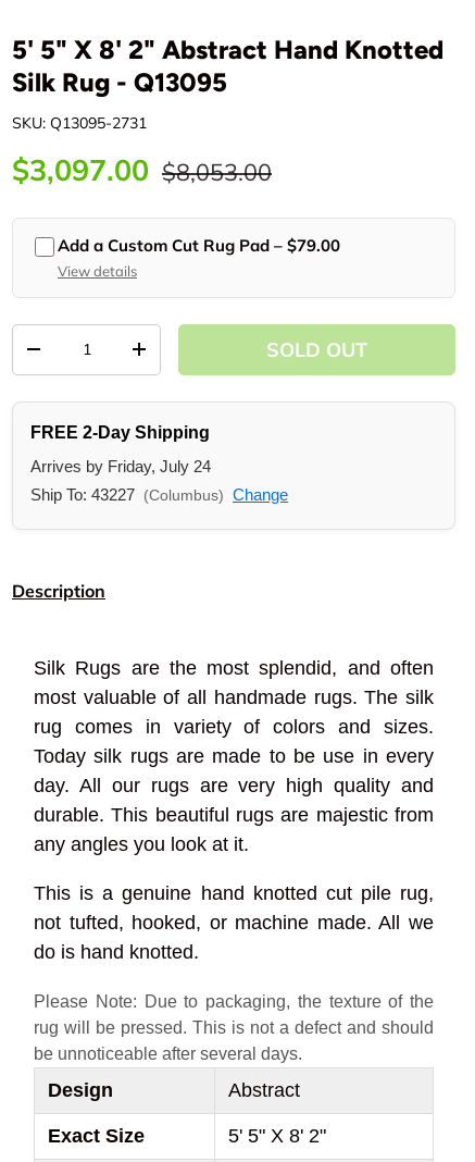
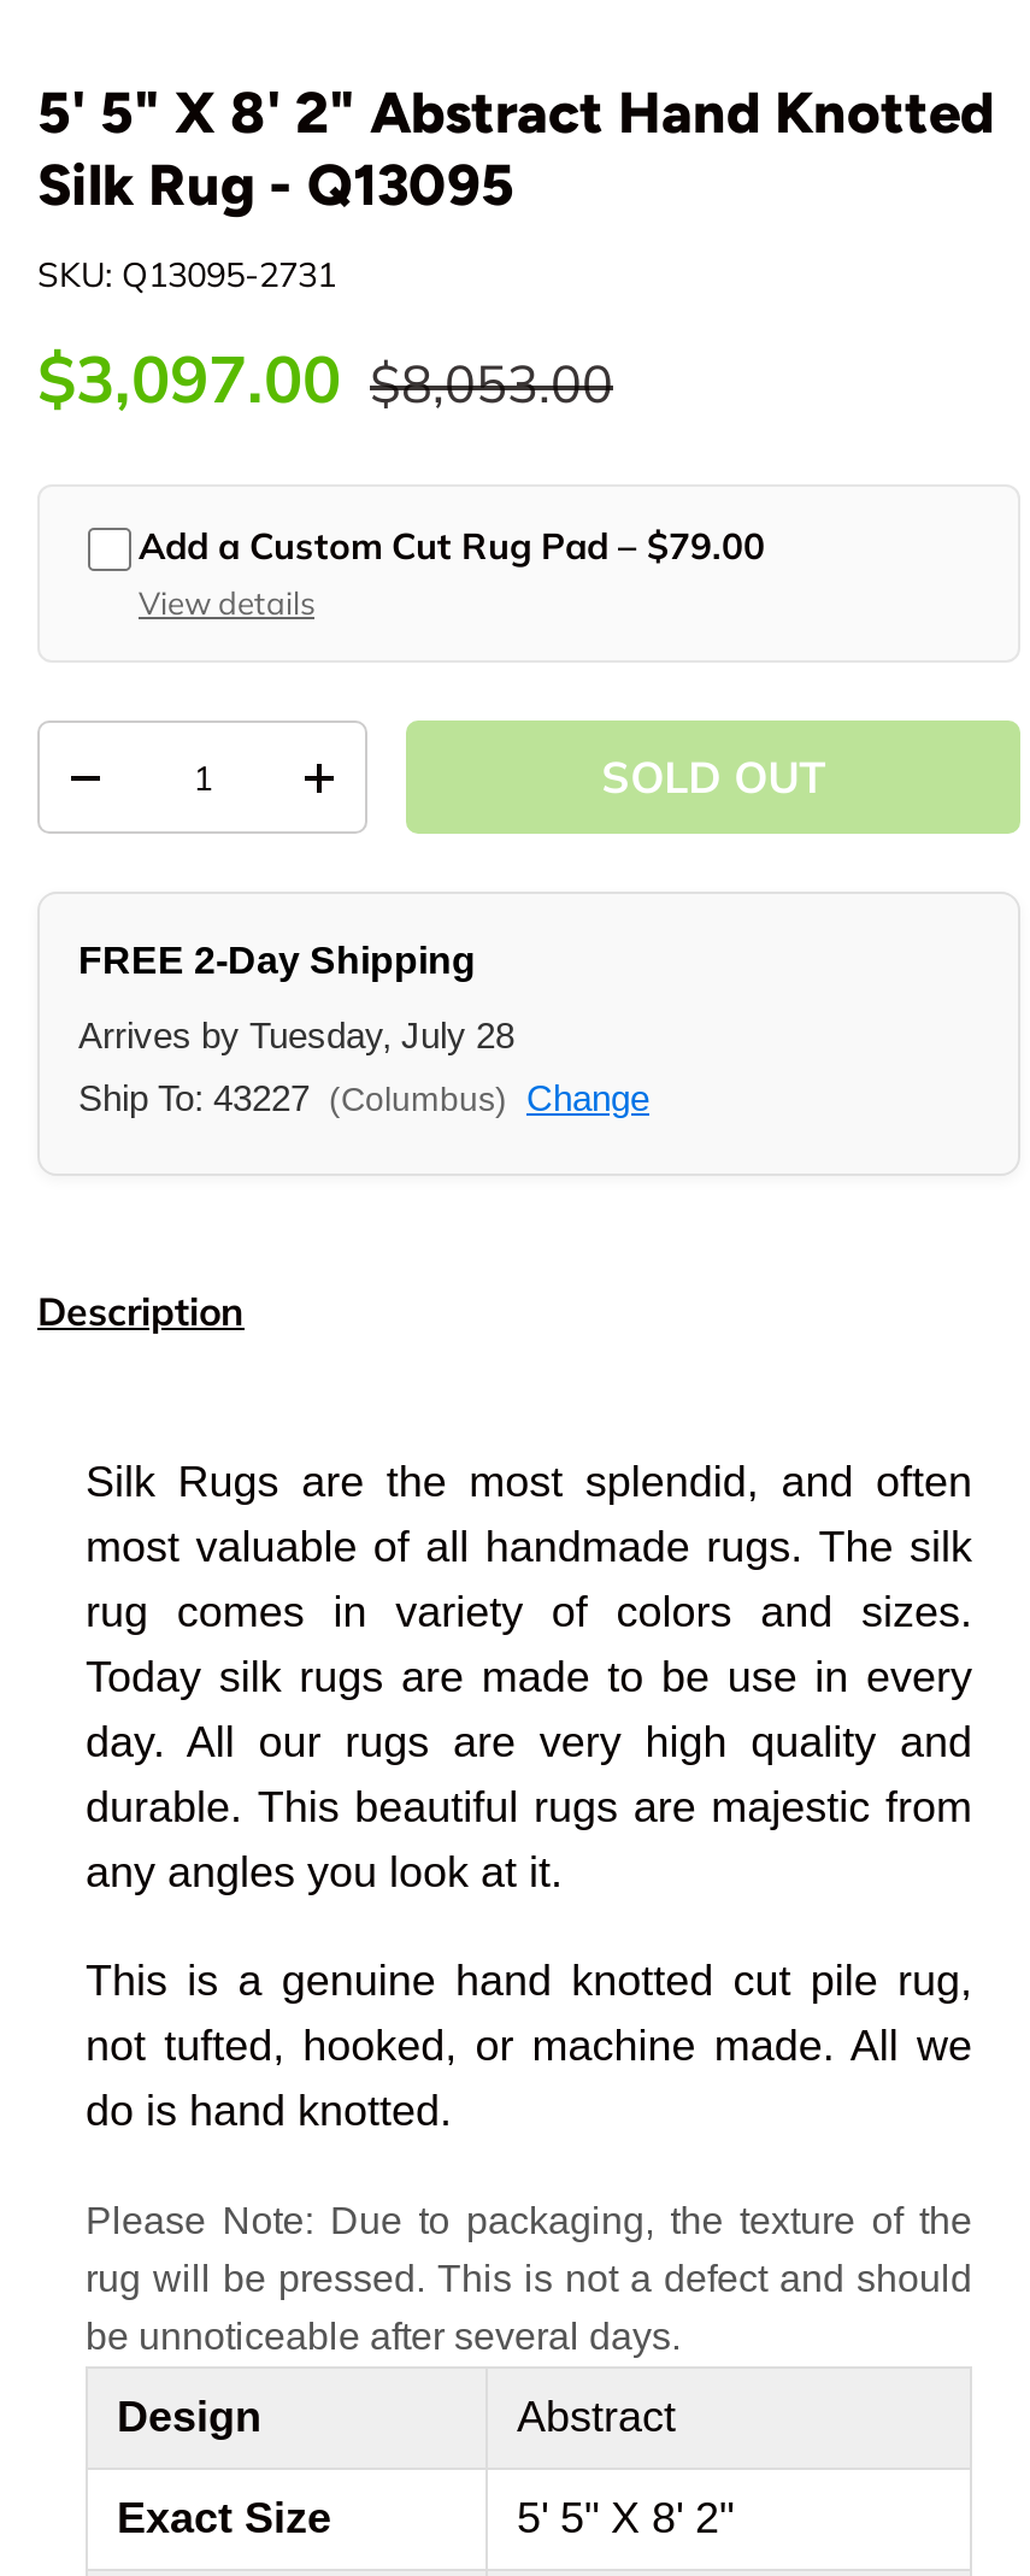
[30,457,211,475] Arrives by Friday, July 24 -> [78,1016,514,1057] Arrives by Tuesday, July 28

